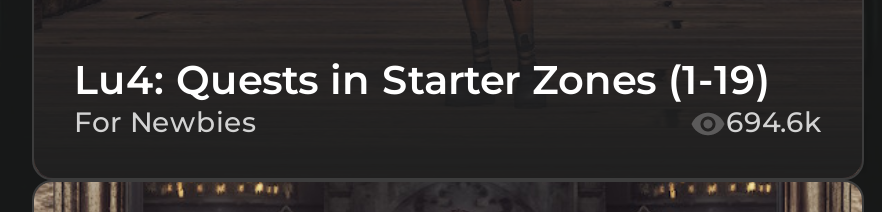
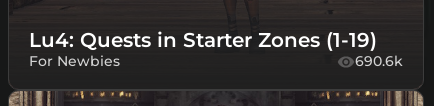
[726,104,822,140] 694.6k -> [355,52,403,70] 690.6k

